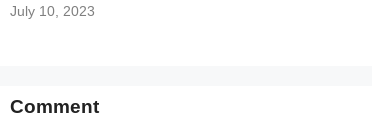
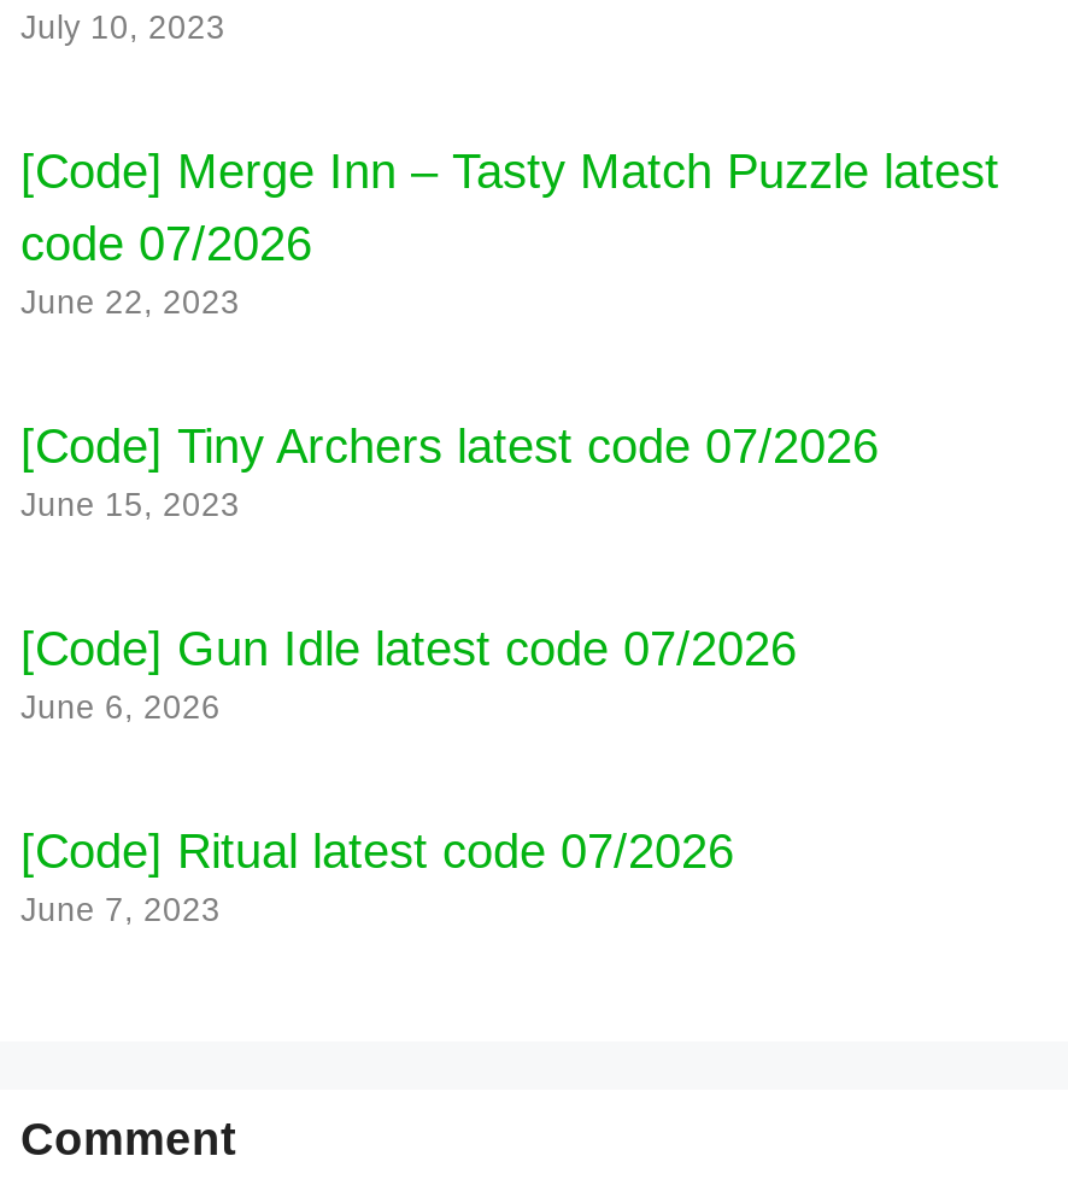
none -> [20,146,999,929] [Code] Merge Inn – Tasty Match Puzzle latest | code 07/2026 | June 22, 2023 | [Code] Tiny Archers latest code 07/2026 | June 15, 2023 | [Code] Gun Idle latest code 07/2026 | June 6, 2026 | [Code] Ritual latest code 07/2026 | June 7, 2023

